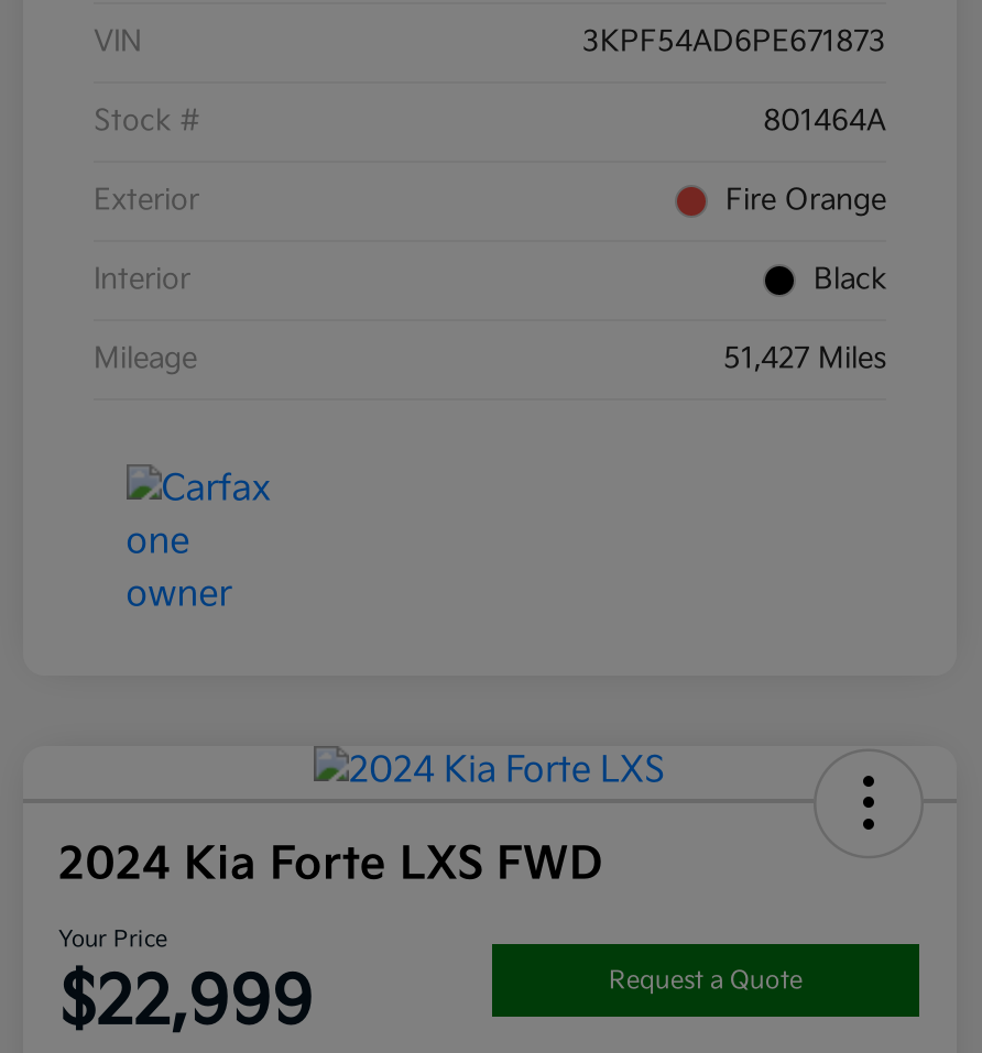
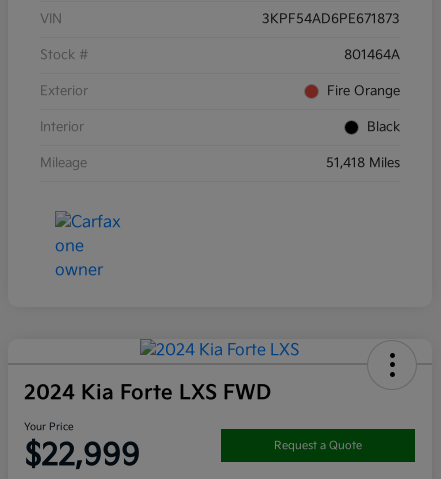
[723,341,886,376] 51,427 Miles -> [326,155,400,171] 51,418 Miles

